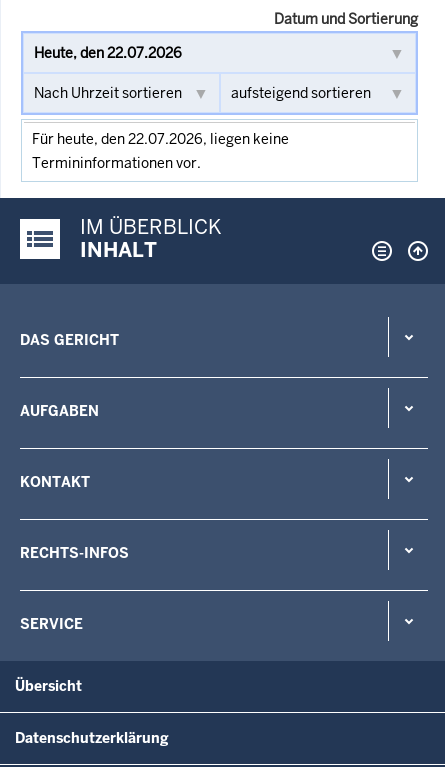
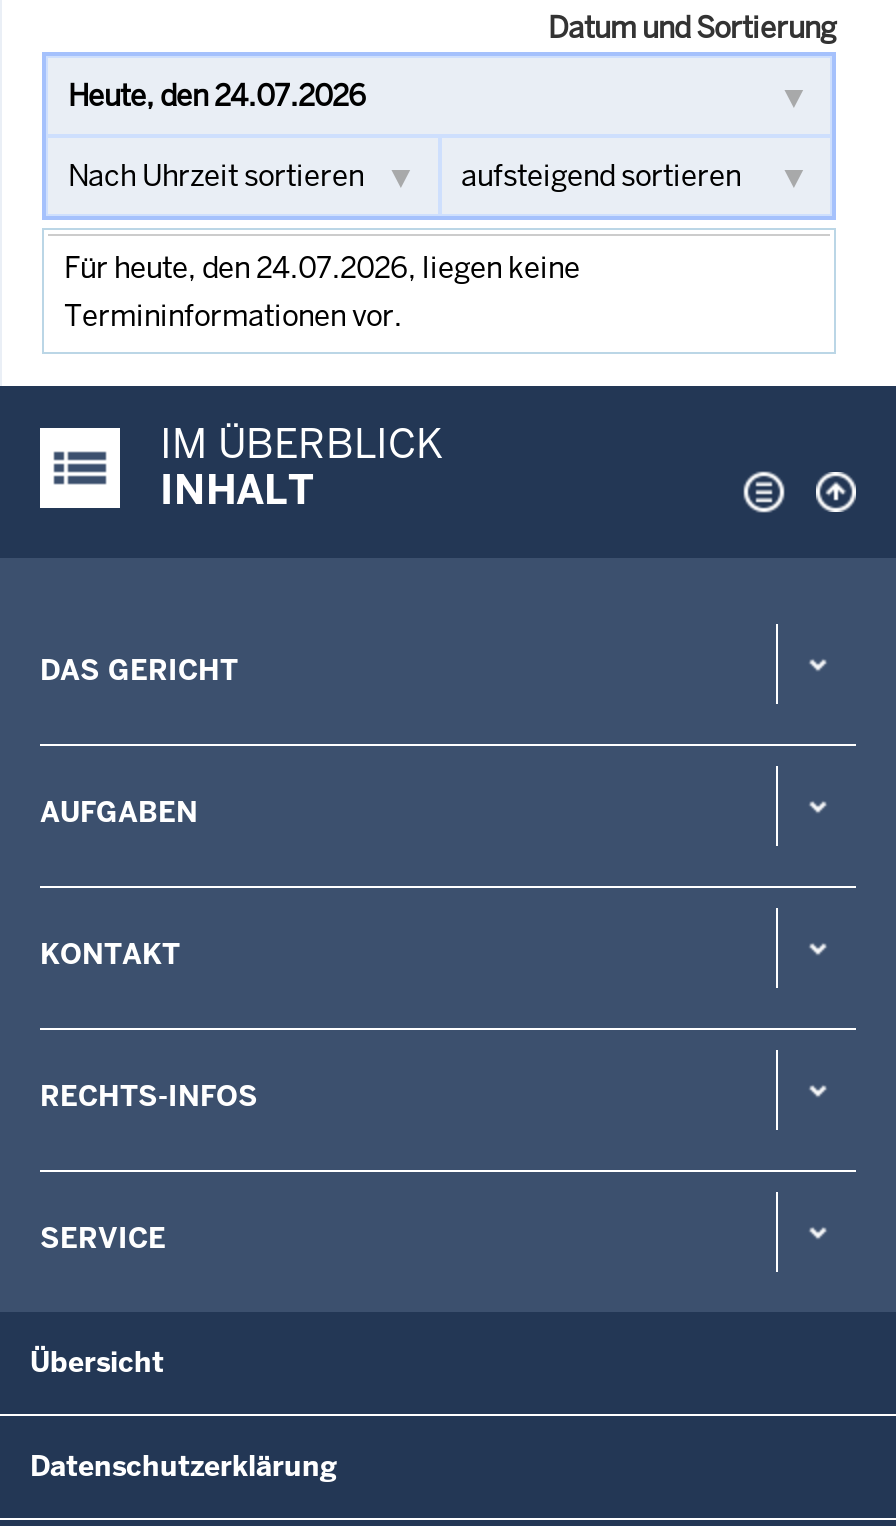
[32,130,289,148] Für heute, den 22.07.2026, liegen keine -> [64,249,580,285] Für heute, den 24.07.2026, liegen keine

